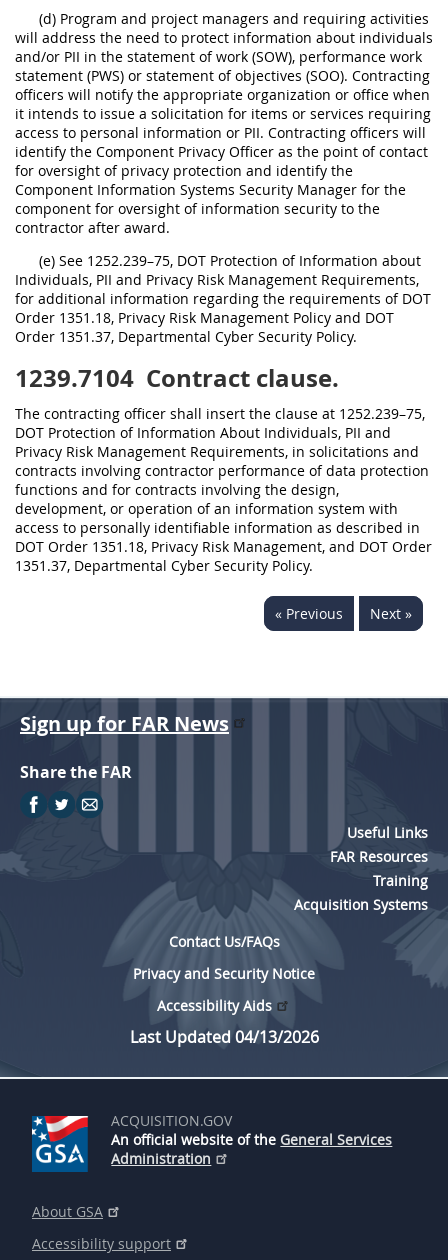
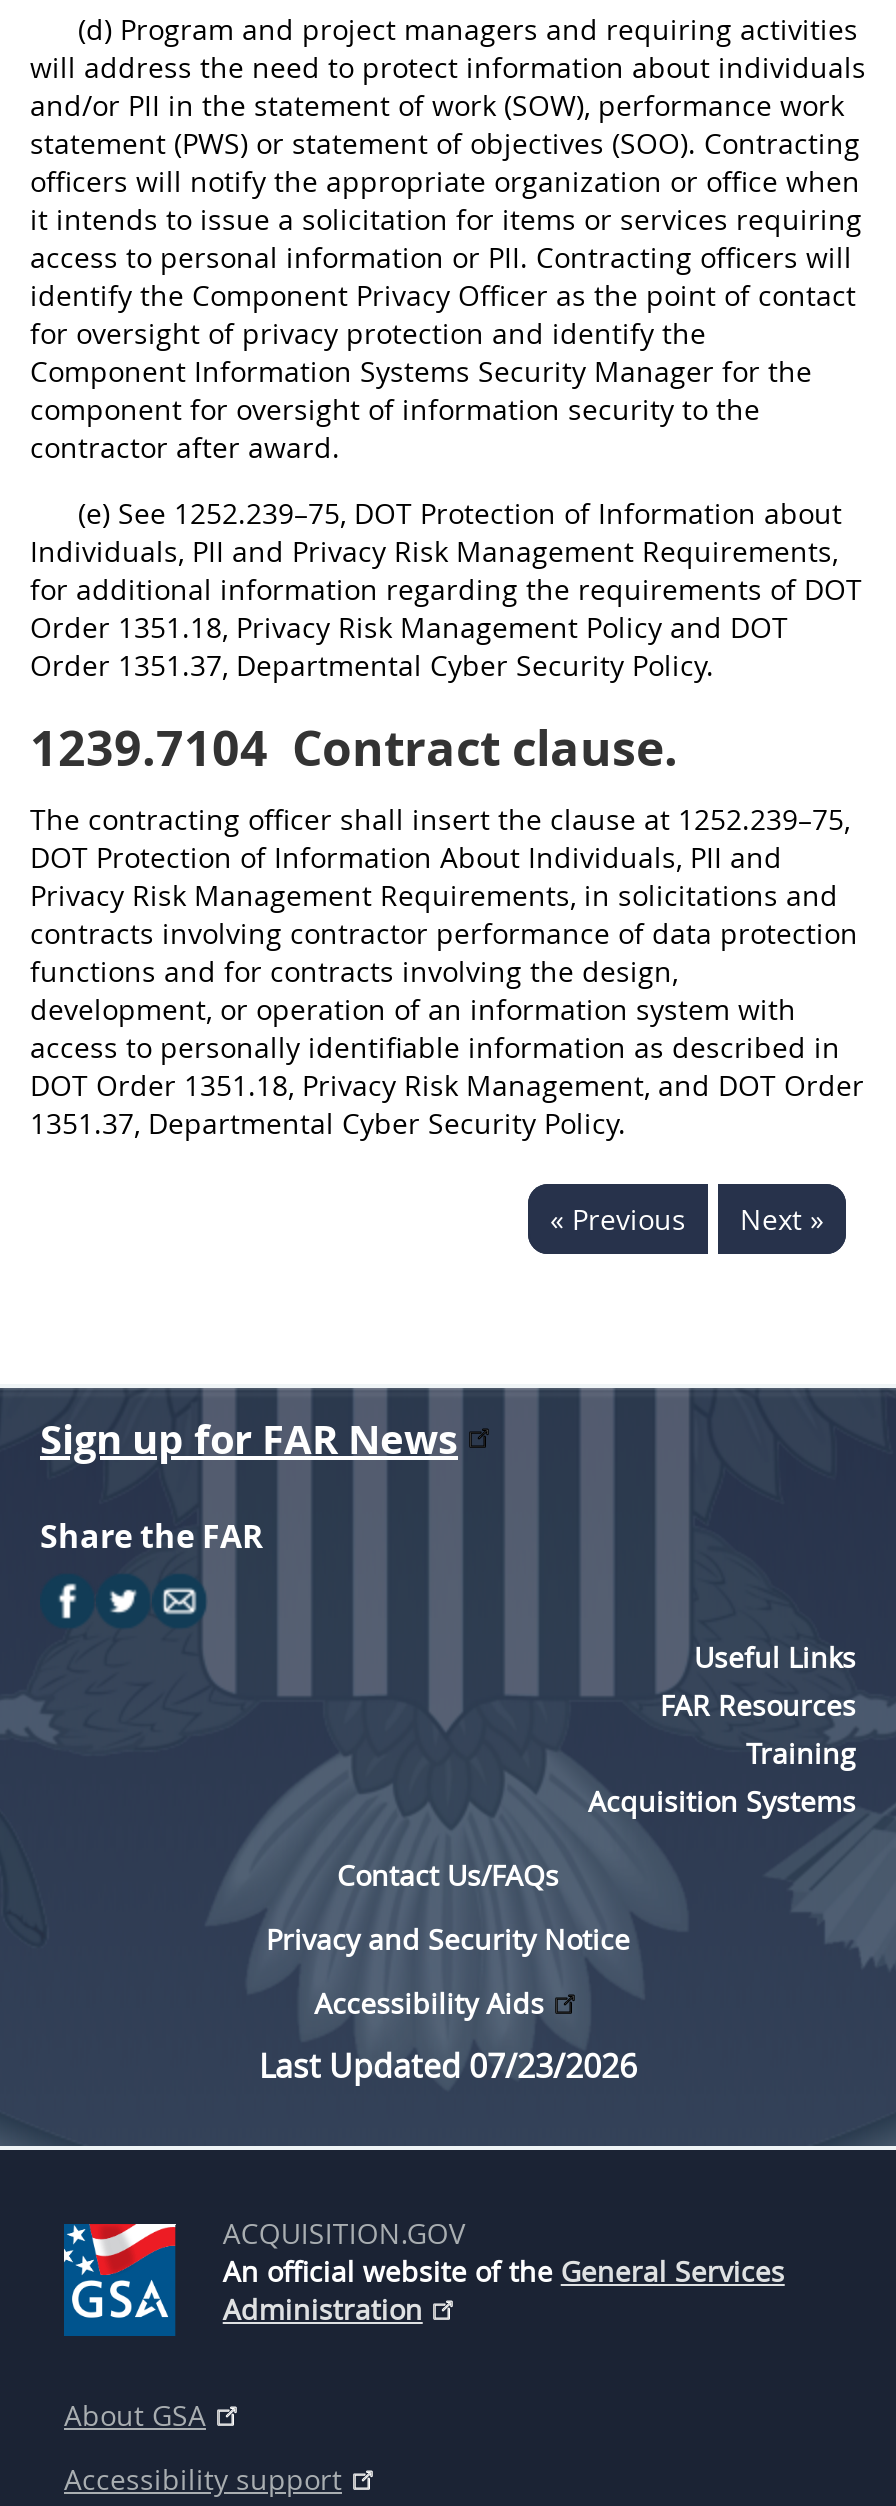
[129,1026,318,1048] Last Updated 04/13/2026 -> [259,2044,637,2088] Last Updated 07/23/2026

